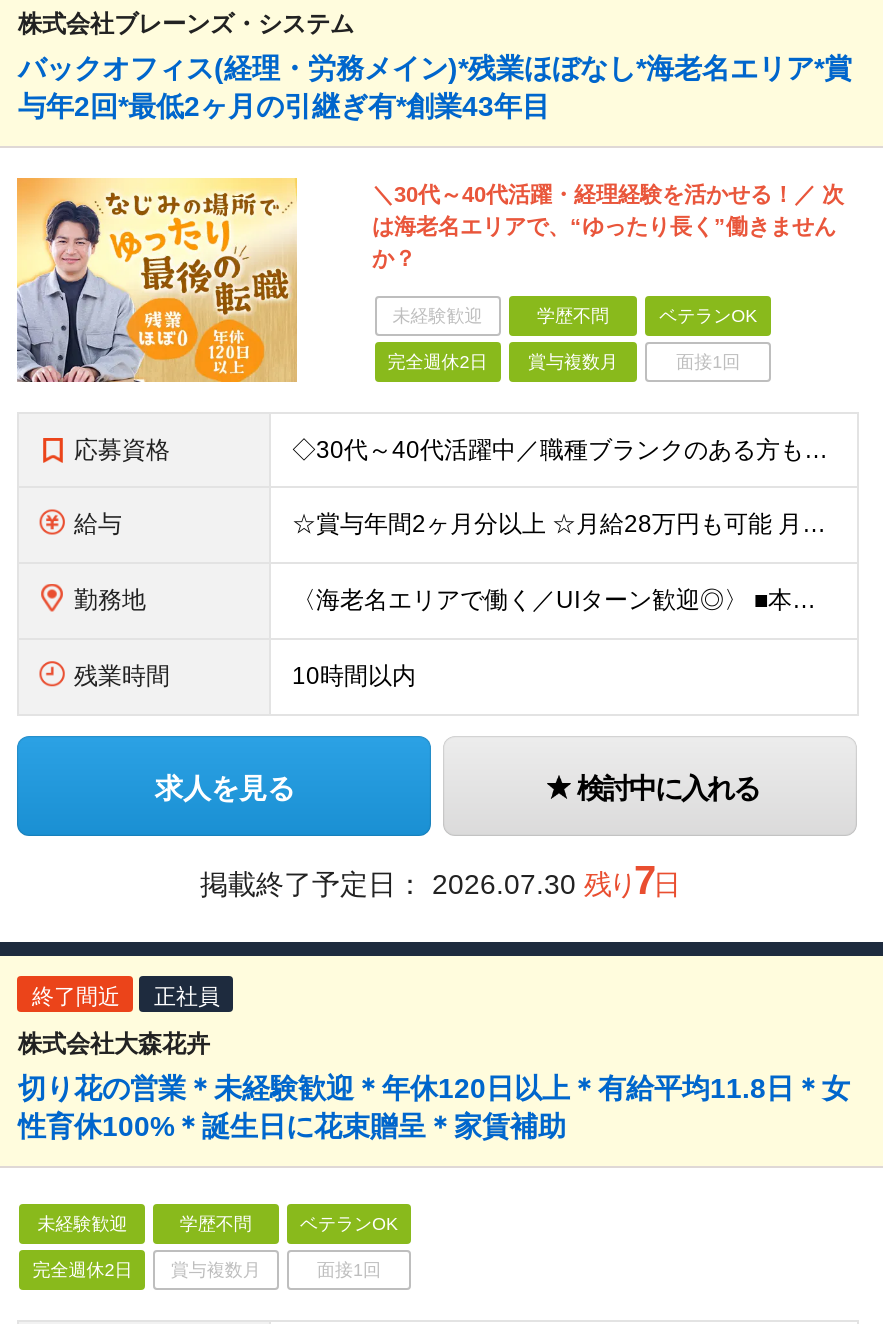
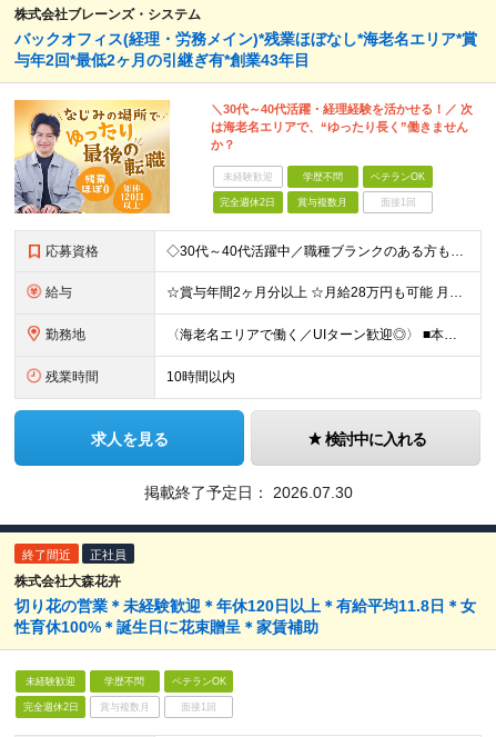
[200,858,678,902] 掲載終了予定日：2026.07.30 残り7日 -> [144,484,353,501] 掲載終了予定日：2026.07.30

